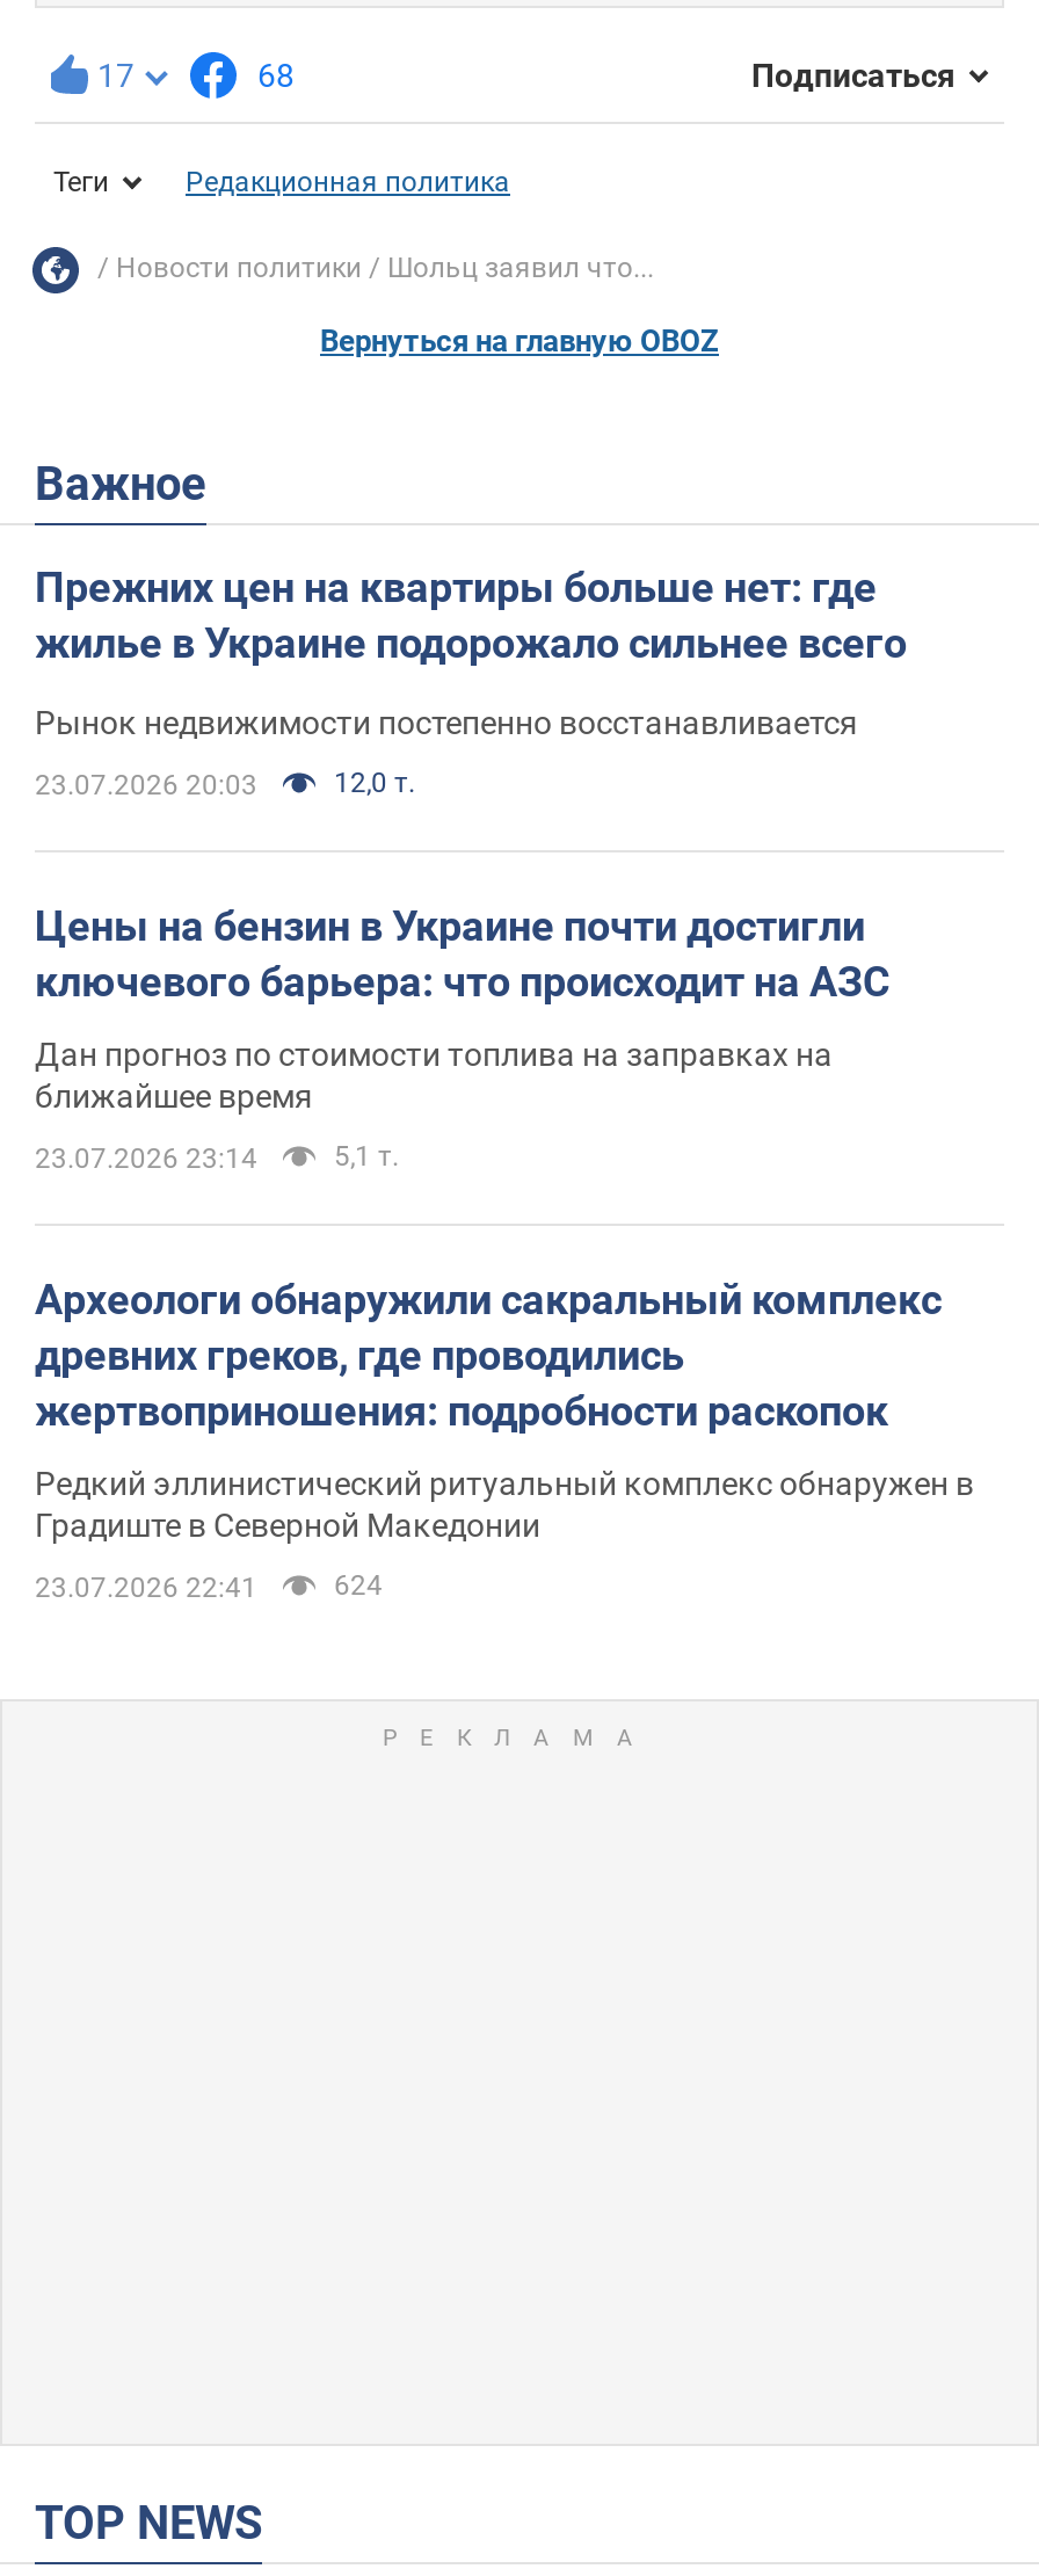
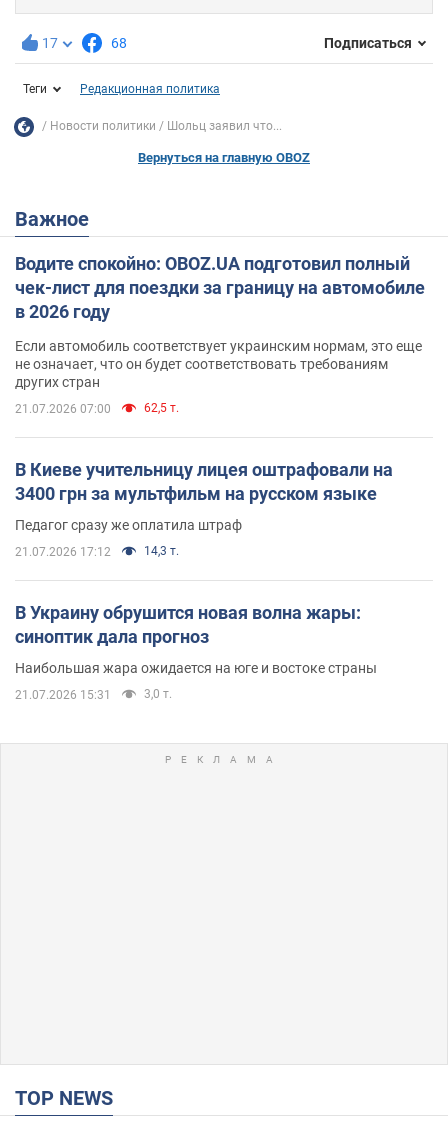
[35,562,907,666] Прежних цен на квартиры больше нет: где | жилье в Украине подорожало сильнее всего -> [15,253,425,322] Водите спокойно: OBOZ.UA подготовил полный | чек-лист для поездки за границу на автомобиле | в 2026 году
[35,703,858,740] Рынок недвижимости постепенно восстанавливается -> [15,338,422,390] Если автомобиль соответствует украинским нормам, это еще | не означает, что он будет соответствовать требованиям | других стран
[35,766,415,801] 23.07.2026 20:03 | 12,0 т. -> [15,401,179,416] 21.07.2026 07:00 | 62,5 т.
[35,900,891,1005] Цены на бензин в Украине почти достигли | ключевого барьера: что происходит на АЗС -> [15,459,393,504] В Киеве учительницу лицея оштрафовали на | 3400 грн за мультфильм на русском языке
[35,1035,833,1114] Дан прогноз по стоимости топлива на заправках на | ближайшее время -> [15,517,242,533] Педагог сразу же оплатила штраф
[35,1139,399,1174] 23.07.2026 23:14 | 5,1 т. -> [15,544,179,559] 21.07.2026 17:12 | 14,3 т.
[35,1274,942,1434] Археологи обнаружили сакральный комплекс | древних греков, где проводились | жертвоприношения: подробности раскопок -> [15,602,361,647] В Украину обрушится новая волна жары: | синоптик дала прогноз
[35,1464,974,1543] Редкий эллинистический ритуальный комплекс обнаружен в | Градиште в Северной Македонии -> [15,660,377,676] Наибольшая жара ожидается на юге и востоке страны
[35,1569,383,1603] 23.07.2026 22:41 | 624 -> [15,687,172,702] 21.07.2026 15:31 | 3,0 т.

